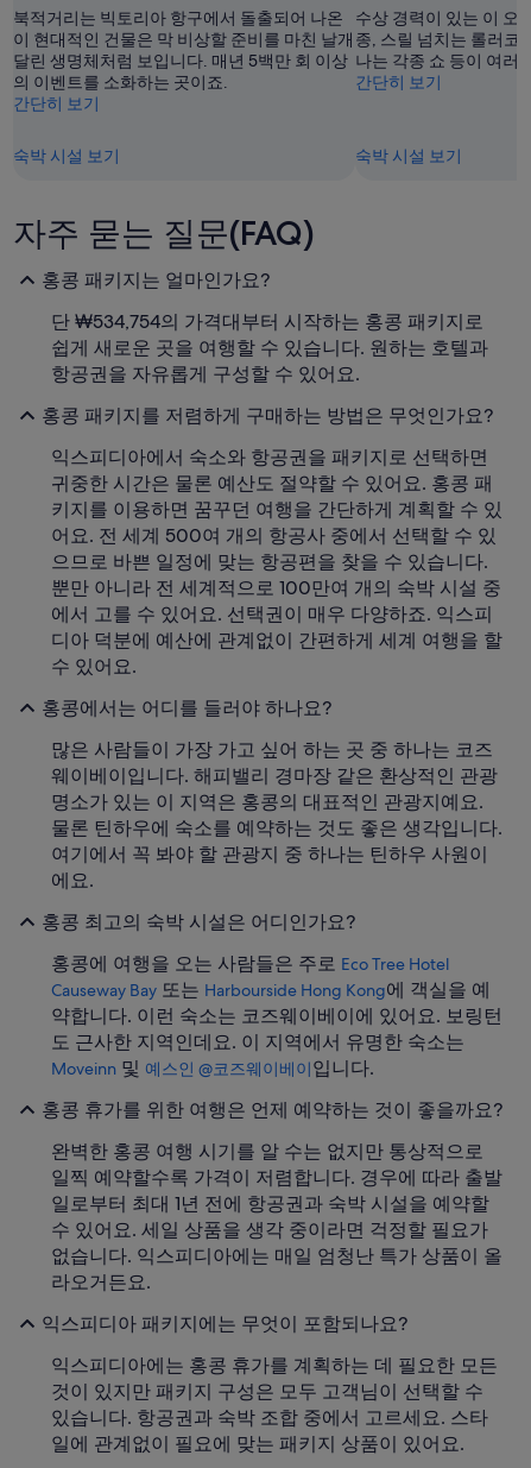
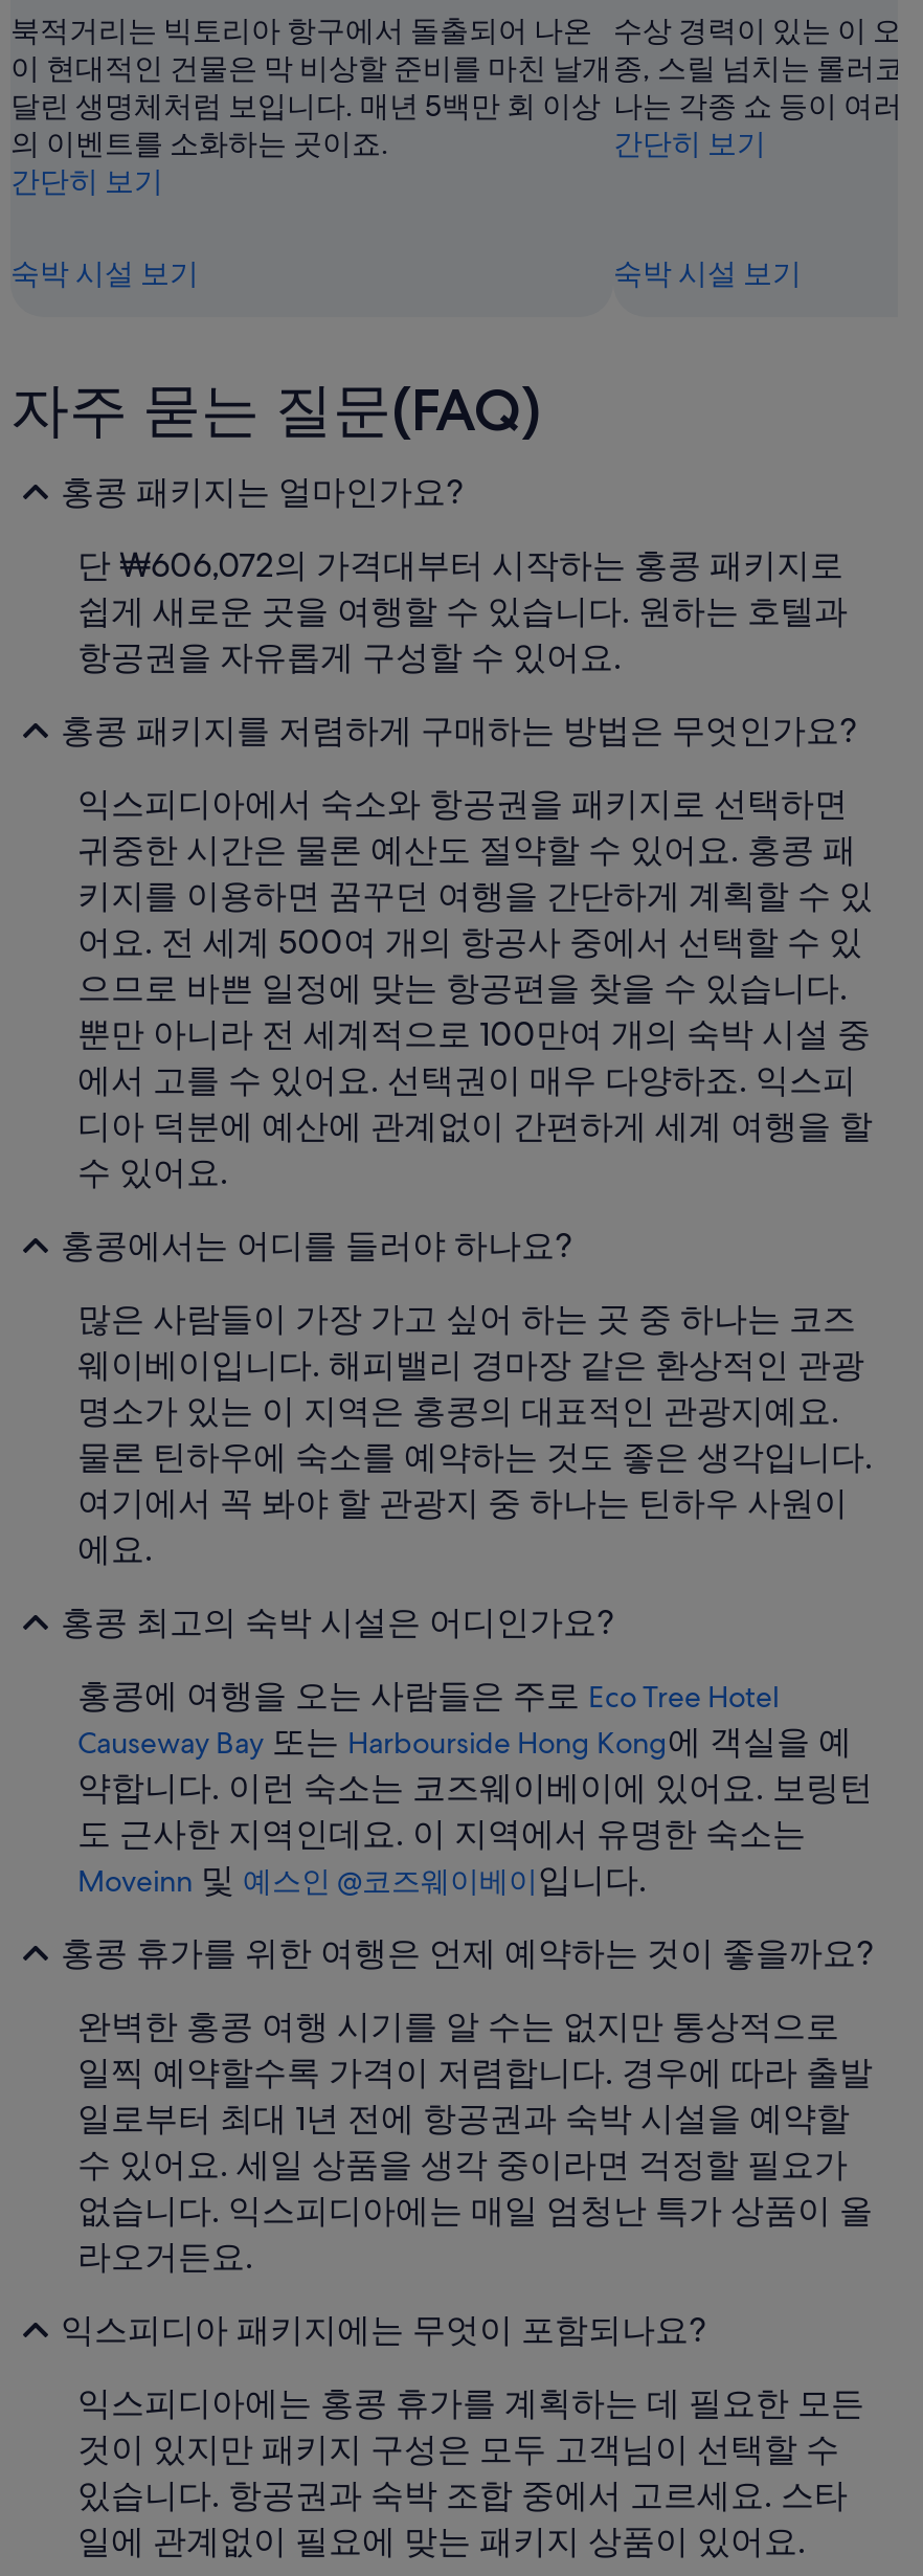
[51,310,483,334] 단 ₩534,754의 가격대부터 시작하는 홍콩 패키지로 -> [77,544,843,588] 단 ₩606,072의 가격대부터 시작하는 홍콩 패키지로

